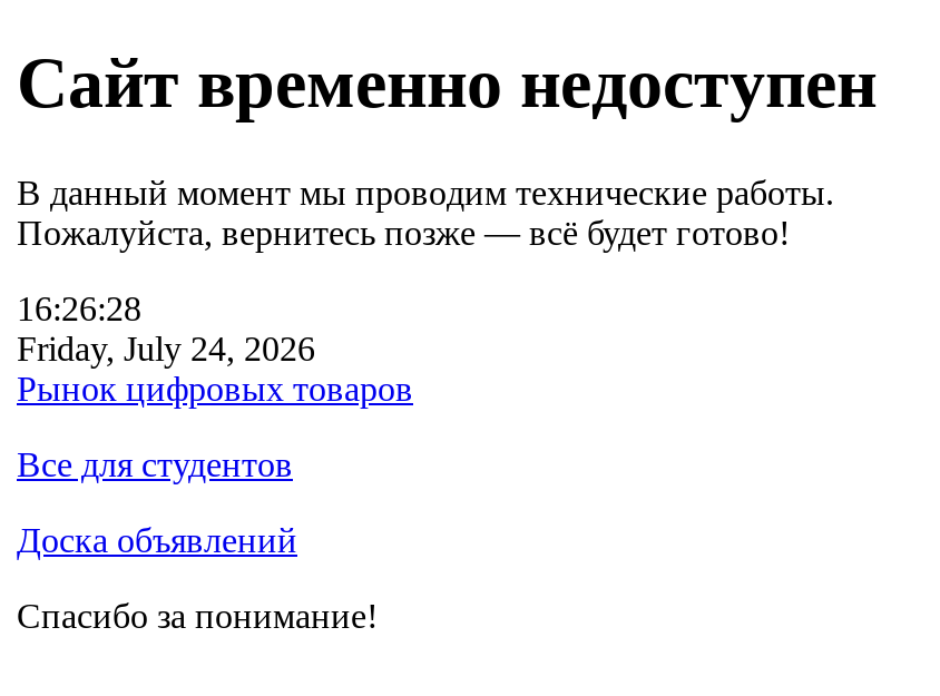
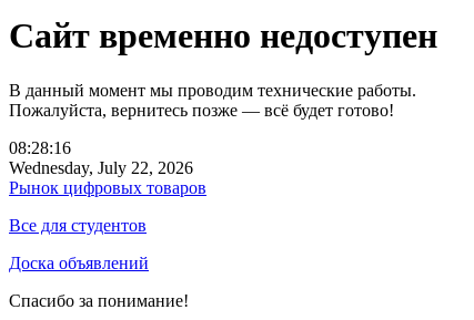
[17,289,141,327] 16:26:28 -> [9,138,71,157] 08:28:16
[17,329,315,367] Friday, July 24, 2026 -> [9,158,193,177] Wednesday, July 22, 2026

